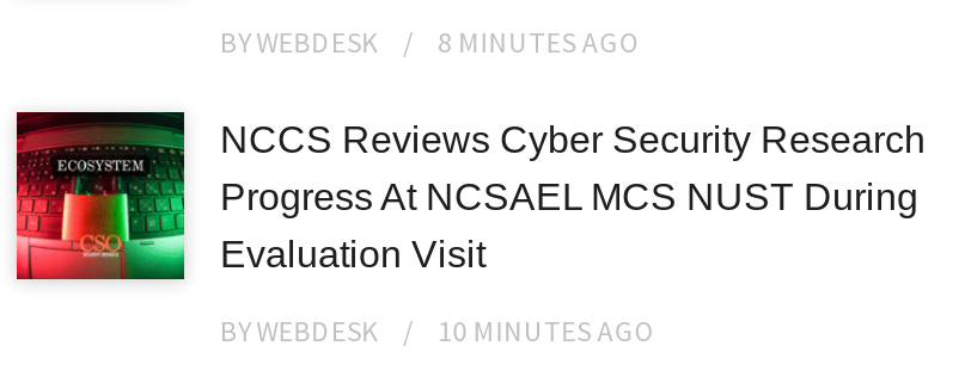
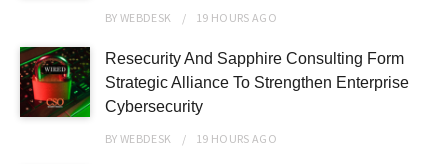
[220,23,642,58] BYWEBDESK 8 MINUTES AGO -> [105,9,277,24] BYWEBDESK 19 HOURS AGO
[14,112,926,282] [image] | NCCS Reviews Cyber Security Research | Progress At NCSAEL MCS NUST During | Evaluation Visit -> [19,46,409,118] [image] | Resecurity And Sapphire Consulting Form | Strategic Alliance To Strengthen Enterprise | Cybersecurity
[220,311,657,347] BYWEBDESK 10 MINUTES AGO -> [105,130,277,145] BYWEBDESK 19 HOURS AGO

